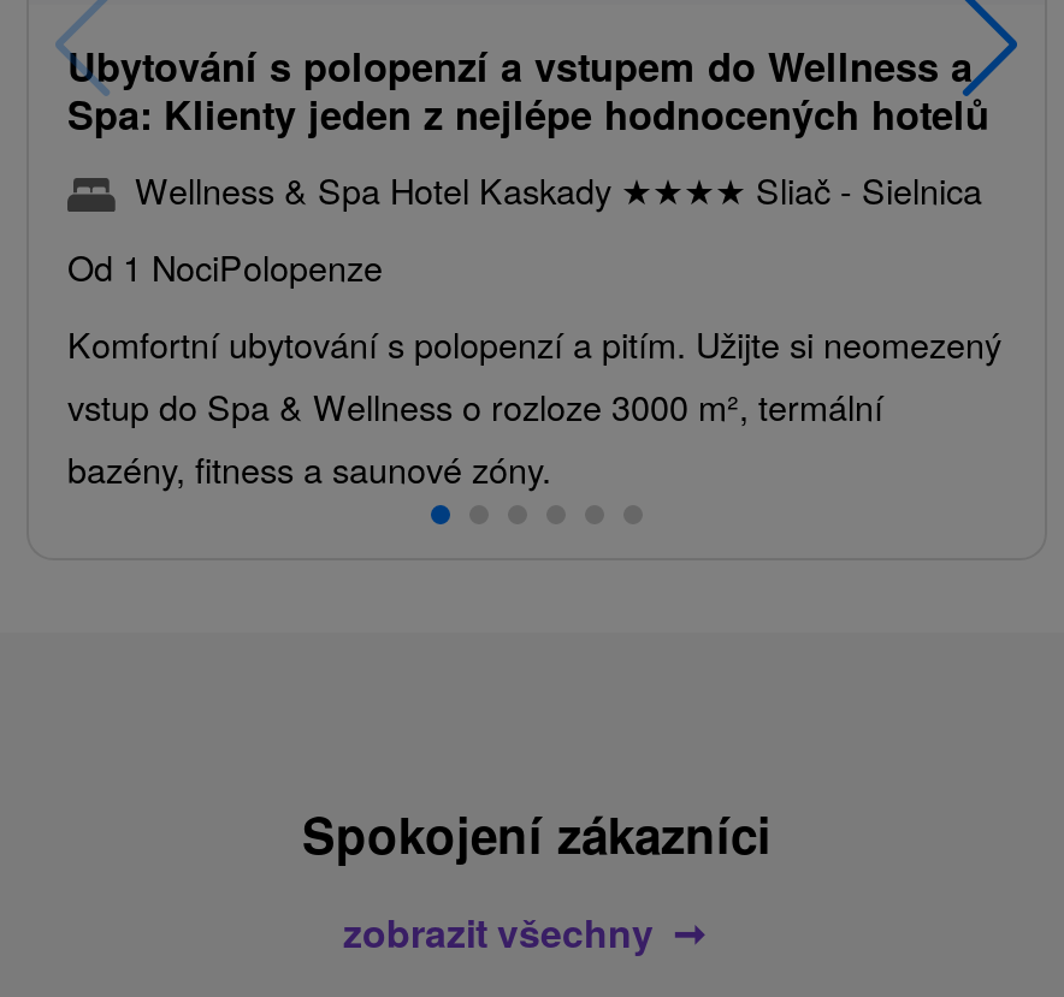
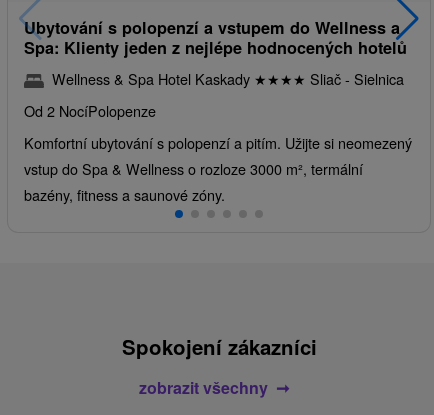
[67,241,383,291] Od 1 NociPolopenze -> [24,100,156,121] Od 2 NocíPolopenze

